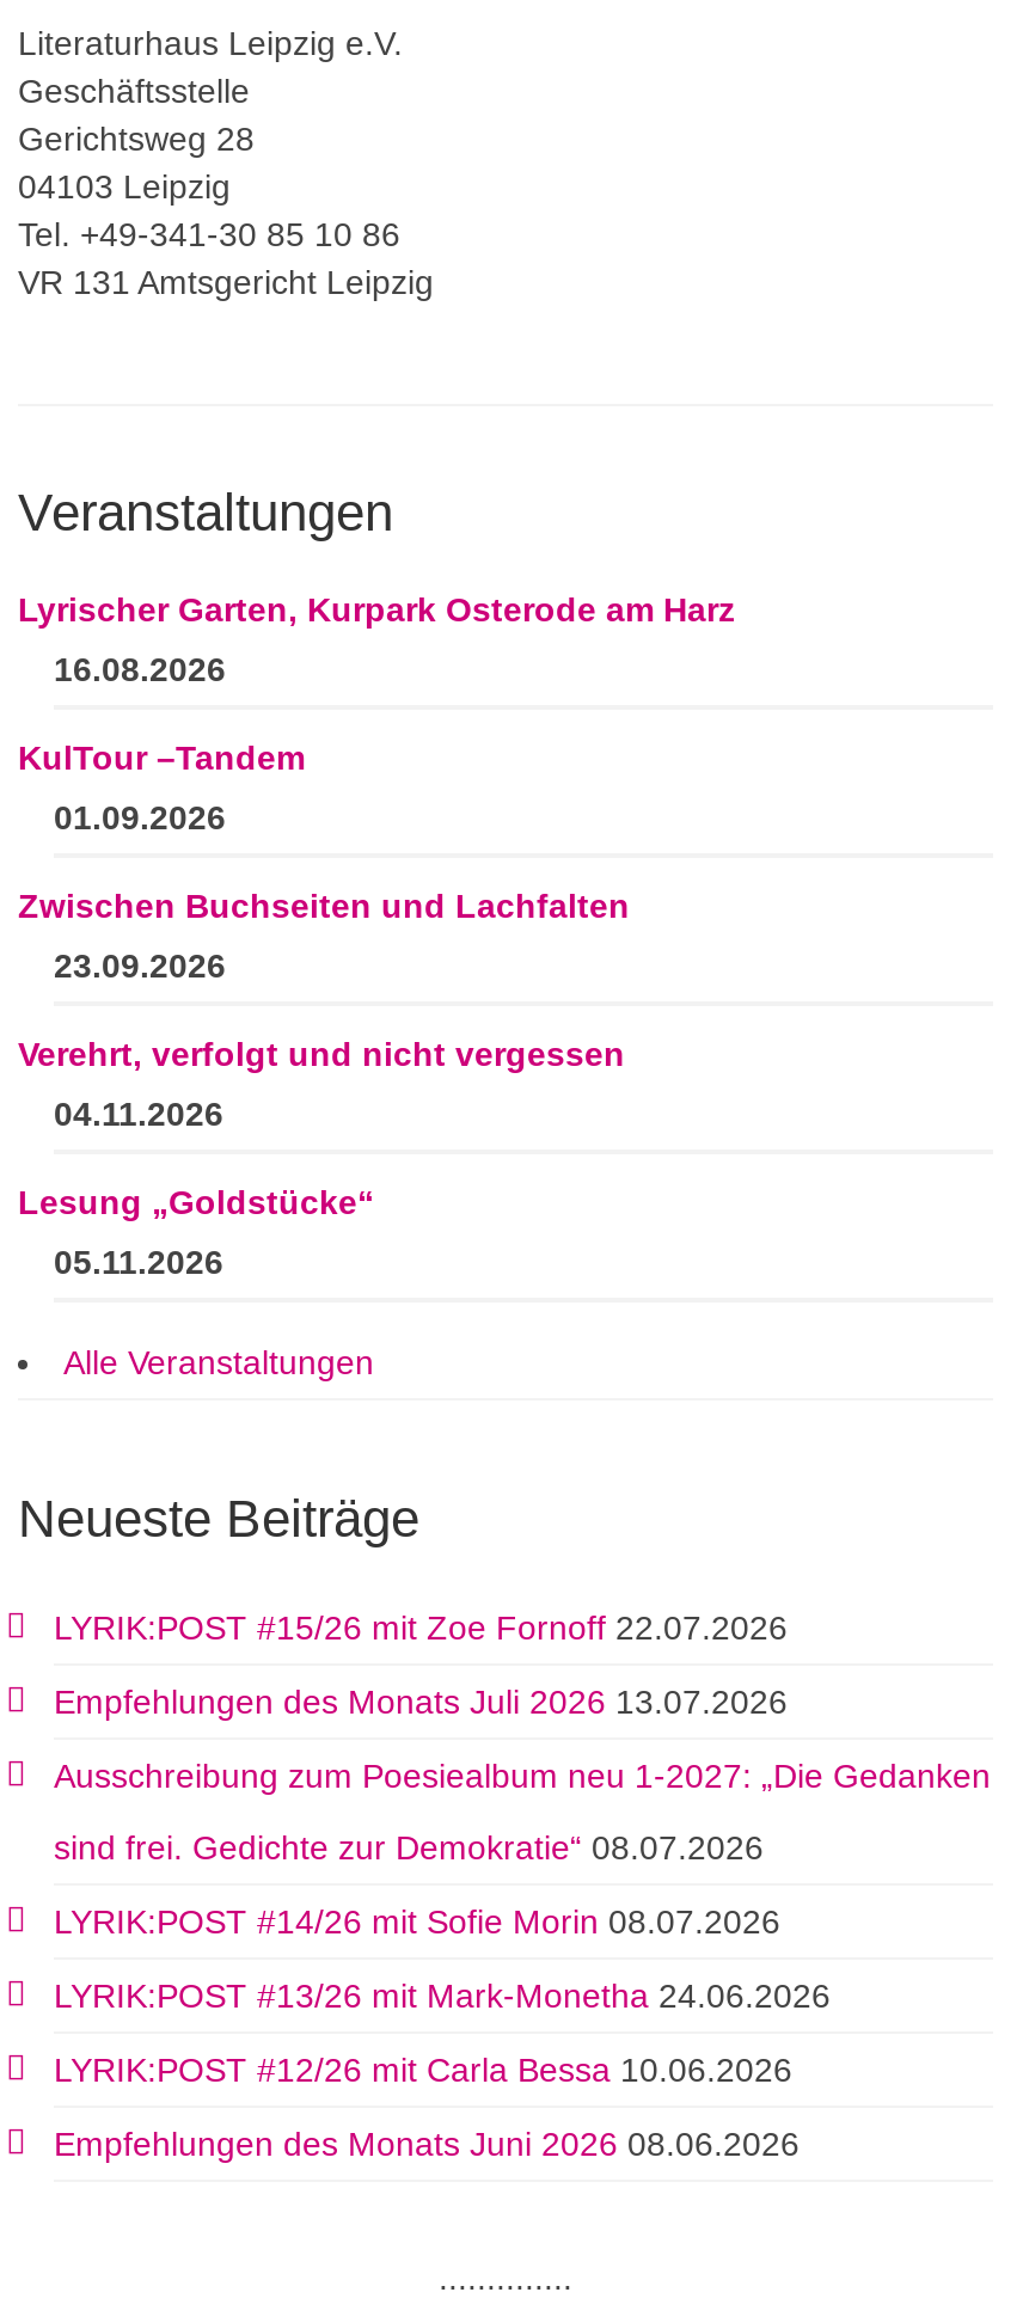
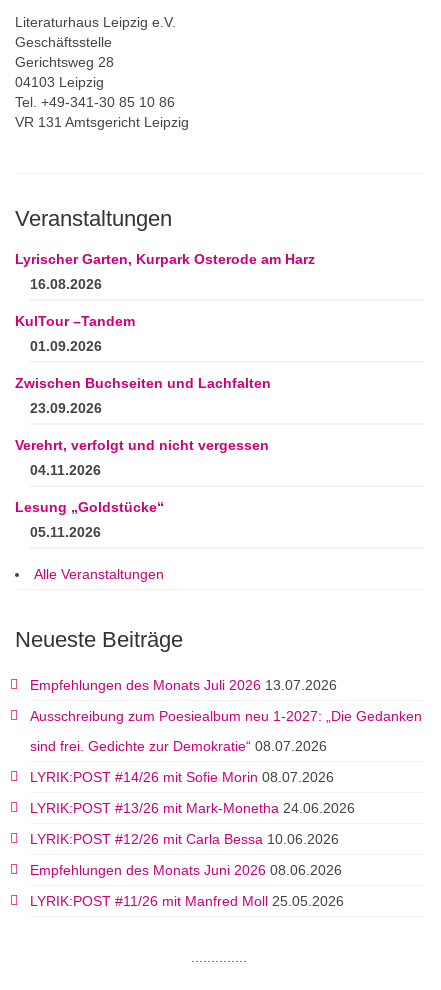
[54,1609,788,1647] LYRIK:POST #15/26 mit Zoe Fornoff 22.07.2026 -> none
moved [54,1683,991,2163] -> [30,677,422,878]: Empfehlungen des Monats Juli 2026 13.07.2026 | Ausschreibung zum Poesiealbum neu 1-2027: „Die Gedanken | sind frei. Gedichte zur Demokratie“ 08.07.2026 | LYRIK:POST #14/26 mit Sofie Morin 08.07.2026 | LYRIK:POST #13/26 mit Mark-Monetha 24.06.2026 | LYRIK:POST #12/26 mit Carla Bessa 10.06.2026 | Empfehlungen des Monats Juni 2026 08.06.2026
none -> [30,893,344,909] LYRIK:POST #11/26 mit Manfred Moll 25.05.2026

